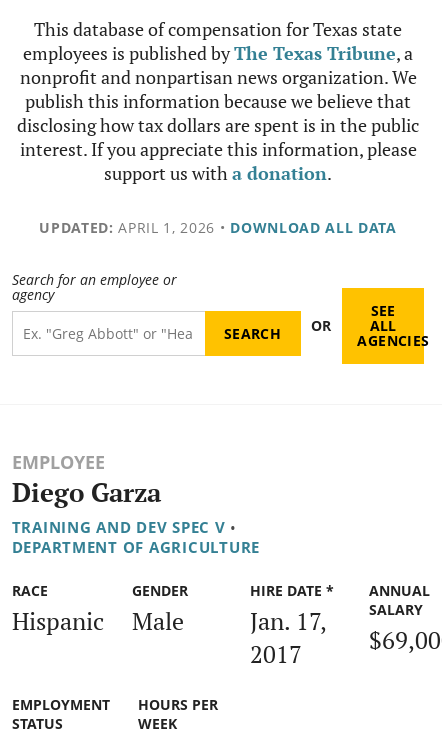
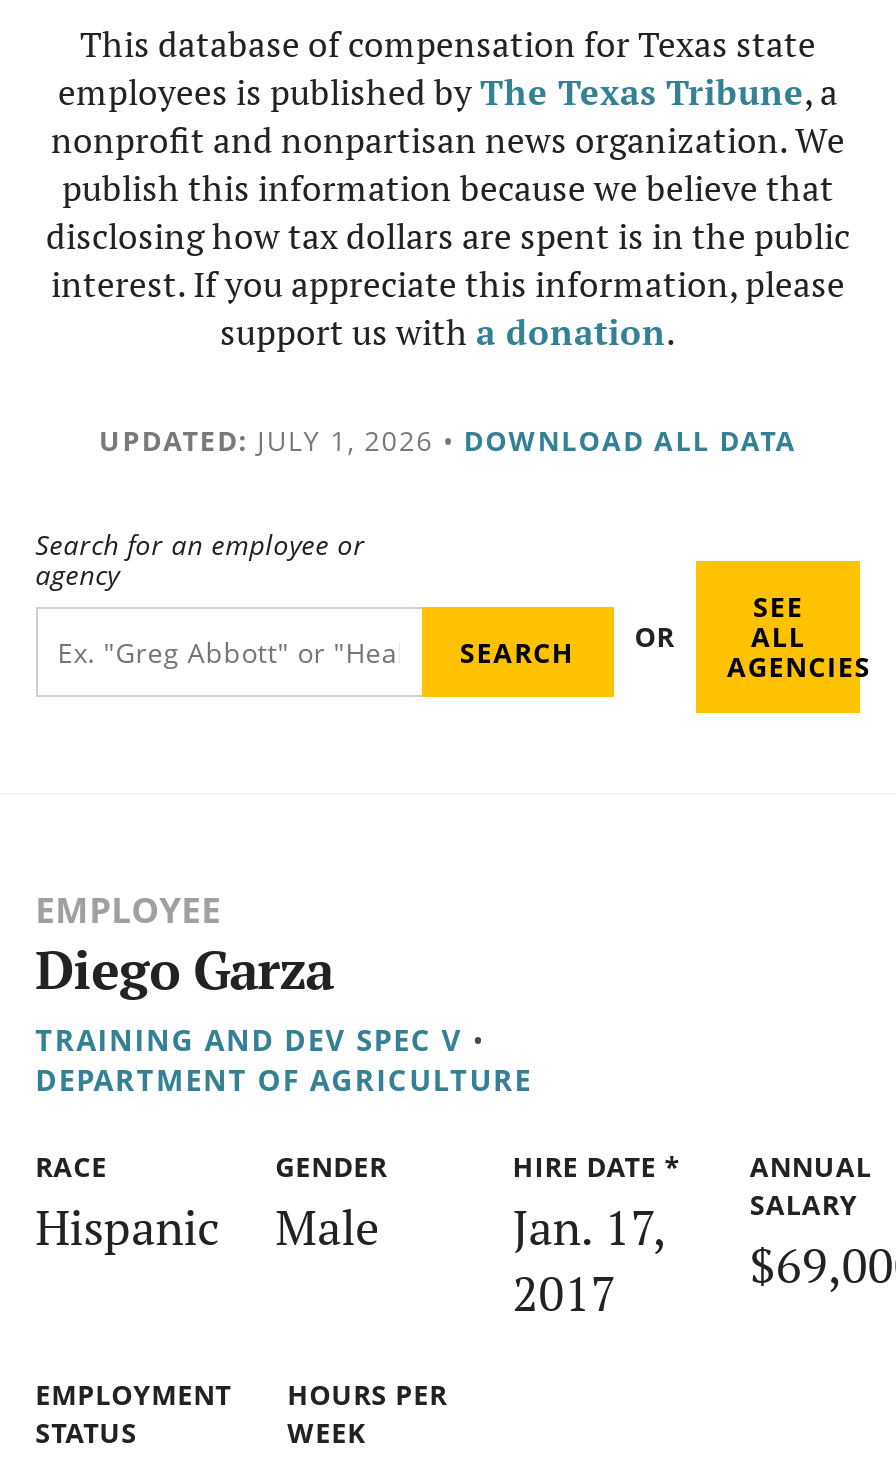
[39,218,397,237] UPDATED: APRIL 1, 2026 • DOWNLOAD ALL DATA -> [99,421,797,459] UPDATED: JULY 1, 2026 • DOWNLOAD ALL DATA

